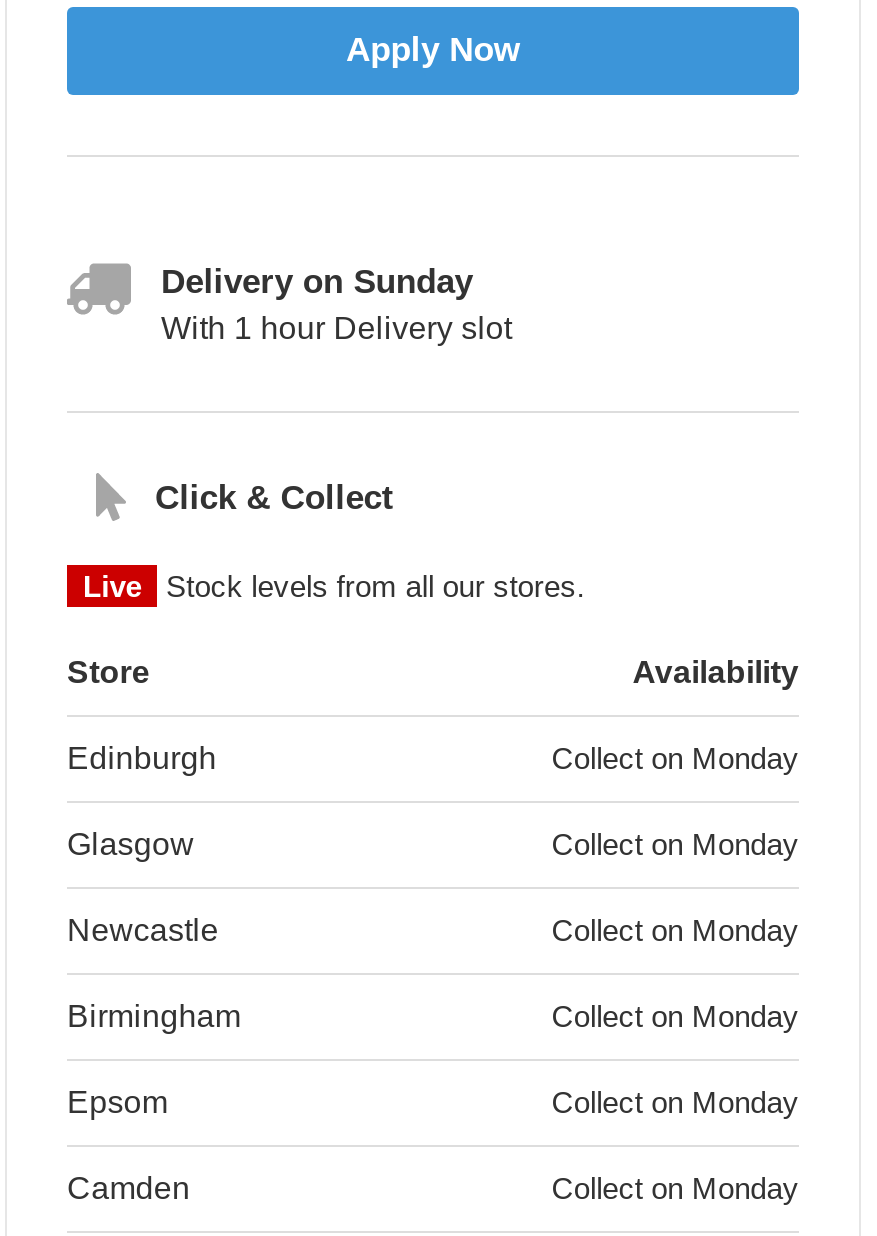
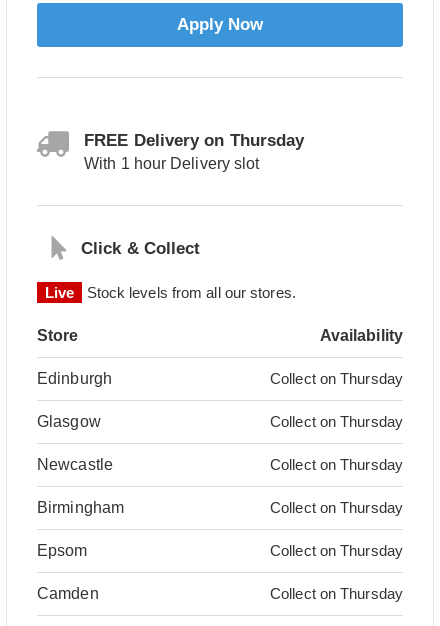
[161,263,473,301] Delivery on Sunday -> [84,131,304,150] FREE Delivery on Thursday
[552,741,799,775] Collect on Monday -> [270,370,403,387] Collect on Thursday
[552,827,799,861] Collect on Monday -> [270,413,403,430] Collect on Thursday
[552,913,799,947] Collect on Monday -> [270,456,403,473] Collect on Thursday
[552,999,799,1033] Collect on Monday -> [270,499,403,516] Collect on Thursday
[552,1085,799,1119] Collect on Monday -> [270,542,403,559] Collect on Thursday
[552,1171,799,1205] Collect on Monday -> [270,585,403,602] Collect on Thursday

